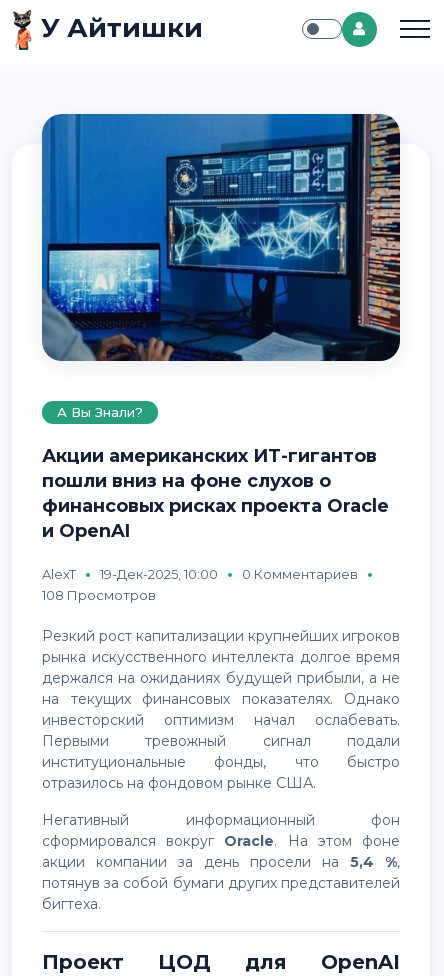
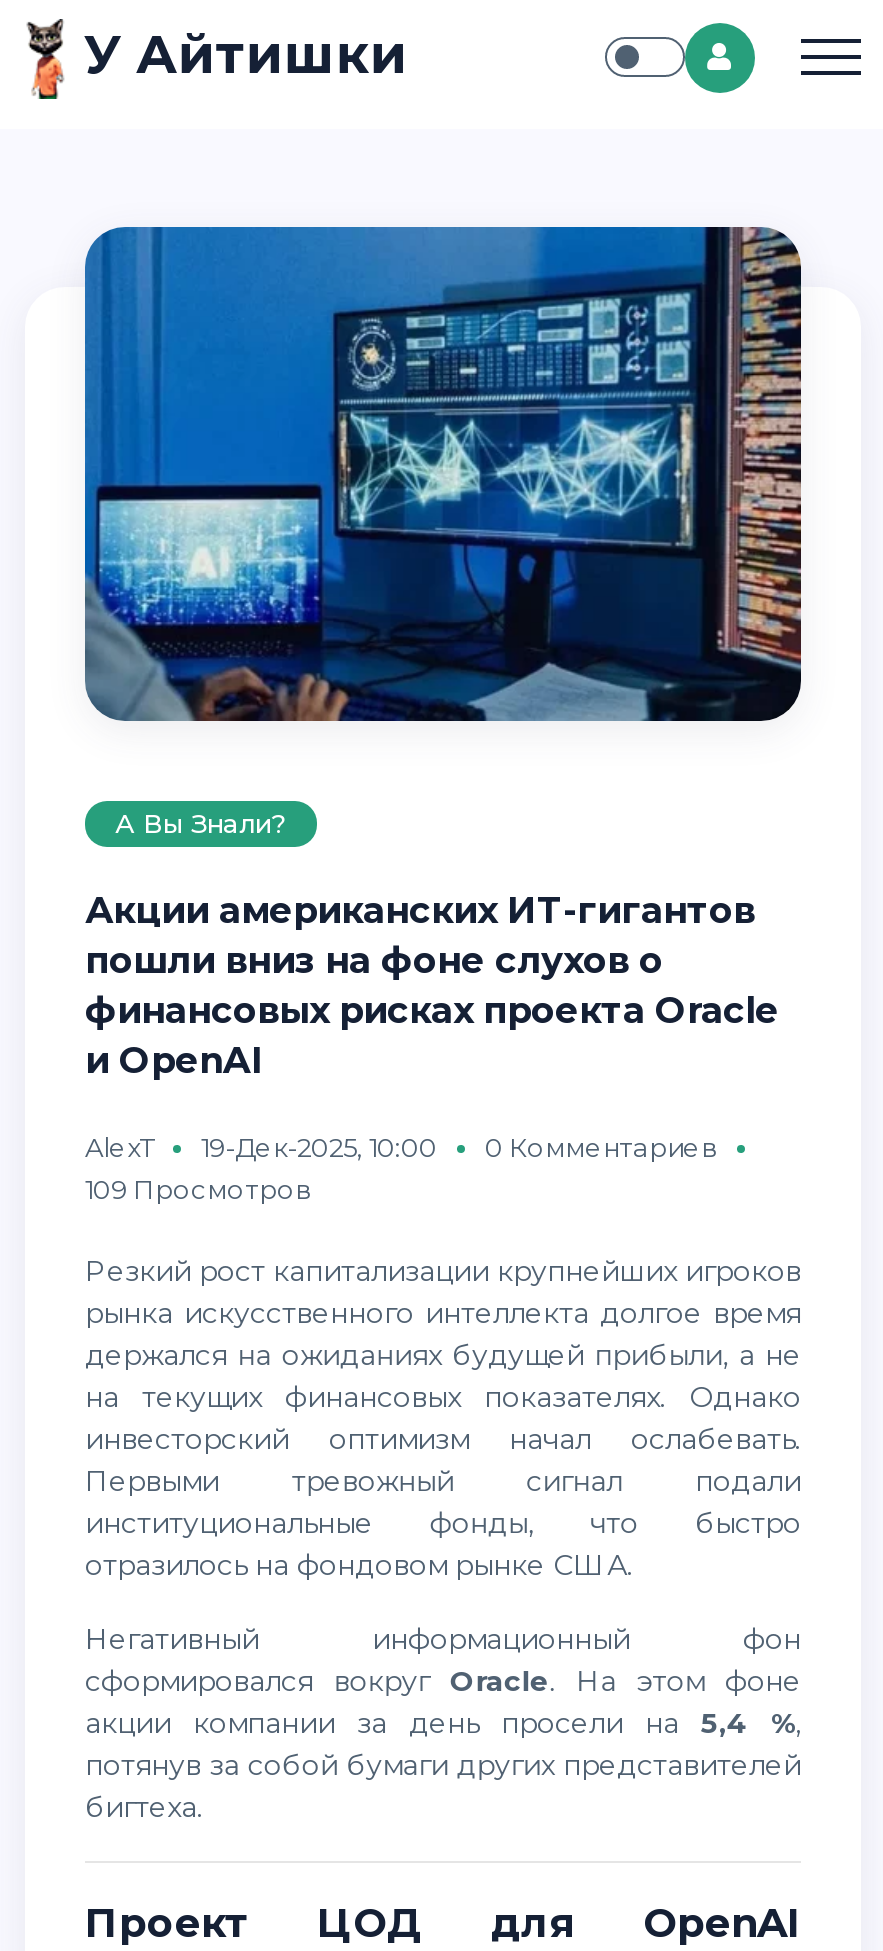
[42,587,156,603] 108 Просмотров -> [85,1172,311,1204] 109 Просмотров

